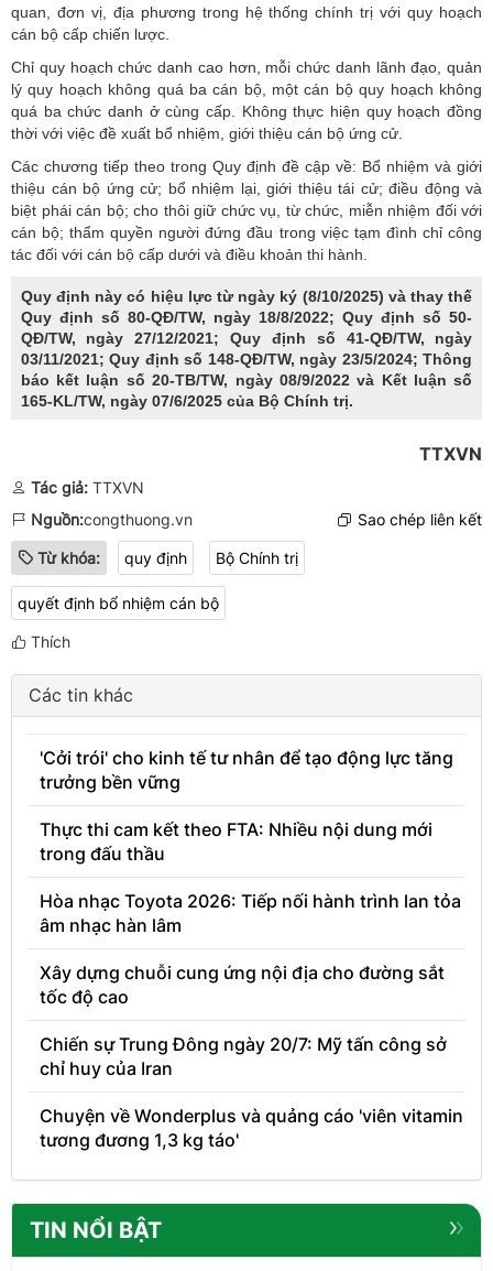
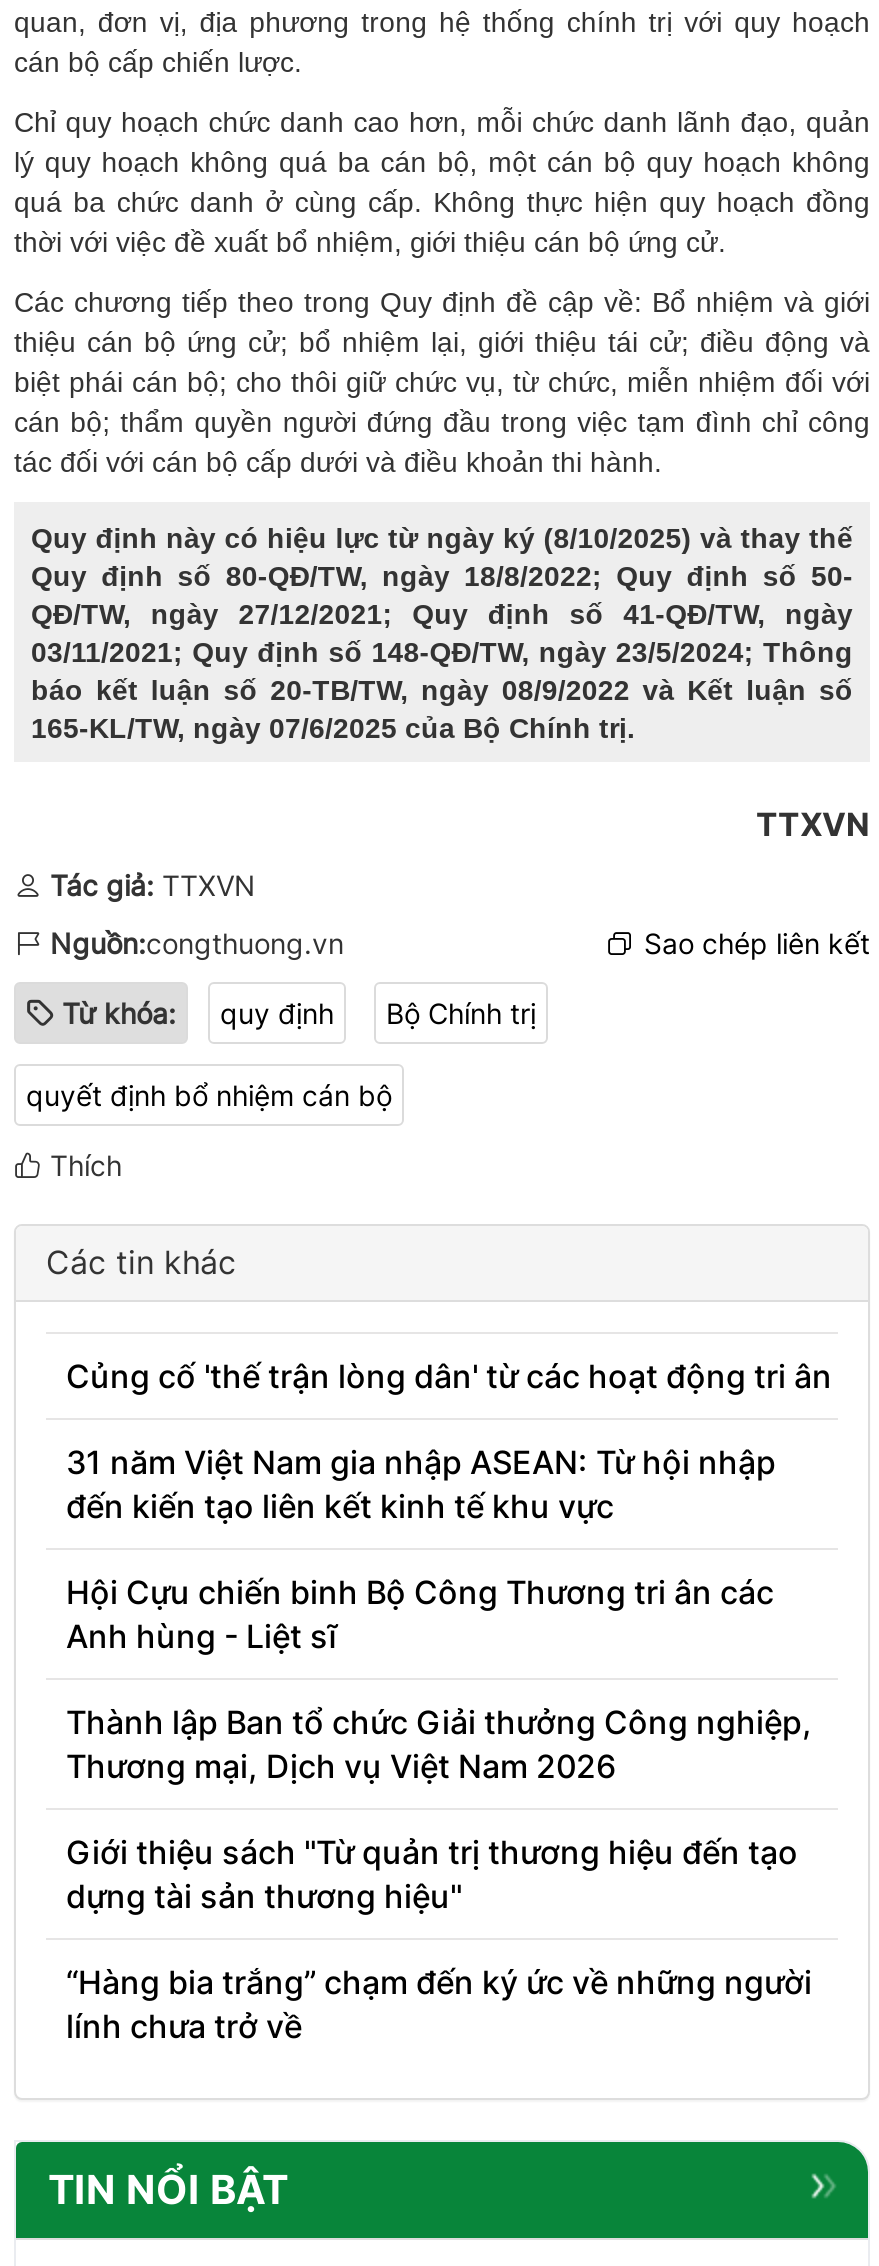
[40,746,453,793] 'Cởi trói' cho kinh tế tư nhân để tạo động lực tăng | trưởng bền vững -> [66,1355,832,1395] Củng cố 'thế trận lòng dân' từ các hoạt động tri ân
[40,818,432,864] Thực thi cam kết theo FTA: Nhiều nội dung mới | trong đấu thầu -> [66,1441,776,1525] 31 năm Việt Nam gia nhập ASEAN: Từ hội nhập | đến kiến tạo liên kết kinh tế khu vực
[40,889,461,936] Hòa nhạc Toyota 2026: Tiếp nối hành trình lan tỏa | âm nhạc hàn lâm -> [66,1571,774,1655] Hội Cựu chiến binh Bộ Công Thương tri ân các | Anh hùng - Liệt sĩ
[40,961,445,1007] Xây dựng chuỗi cung ứng nội địa cho đường sắt | tốc độ cao -> [66,1701,812,1785] Thành lập Ban tổ chức Giải thưởng Công nghiệp, | Thương mại, Dịch vụ Việt Nam 2026
[40,1033,447,1079] Chiến sự Trung Đông ngày 20/7: Mỹ tấn công sở | chỉ huy của Iran -> [66,1831,798,1915] Giới thiệu sách "Từ quản trị thương hiệu đến tạo | dựng tài sản thương hiệu"
[40,1104,463,1151] Chuyện về Wonderplus và quảng cáo 'viên vitamin | tương đương 1,3 kg táo' -> [66,1961,812,2045] “Hàng bia trắng” chạm đến ký ức về những người | lính chưa trở về

